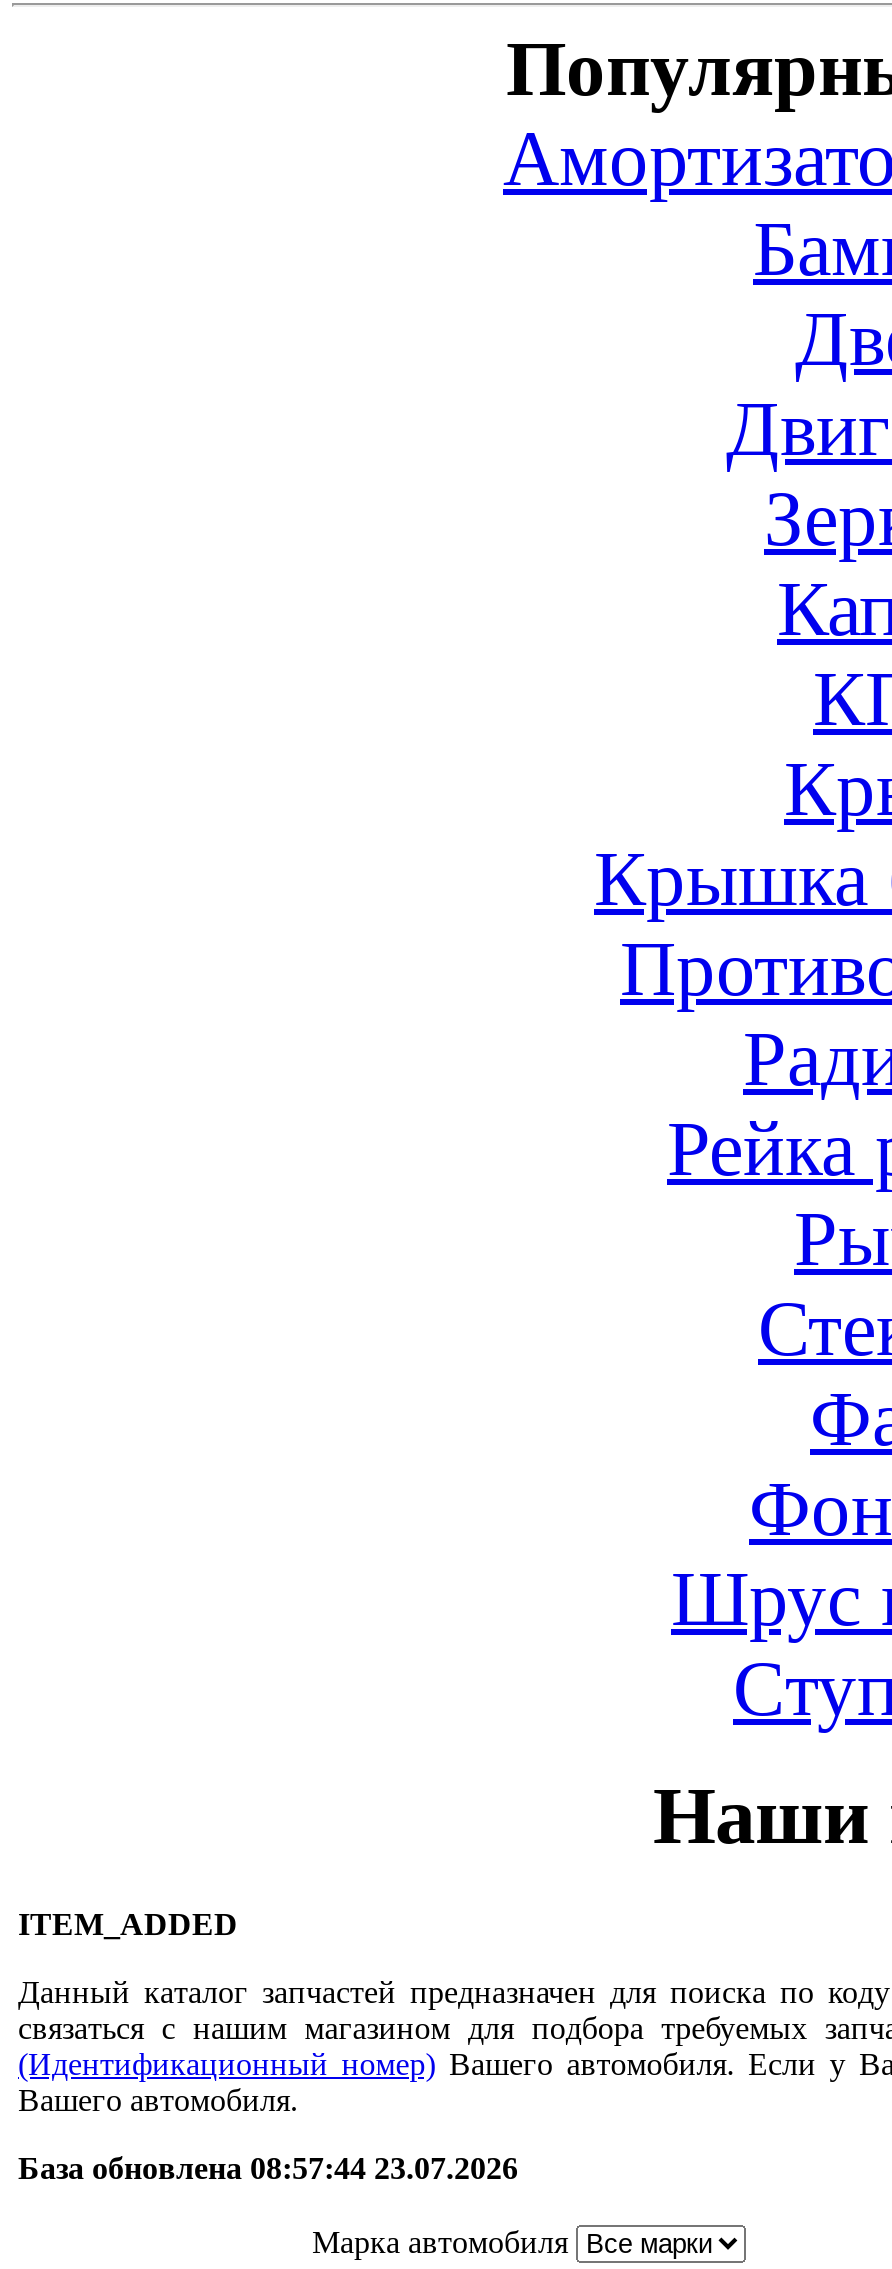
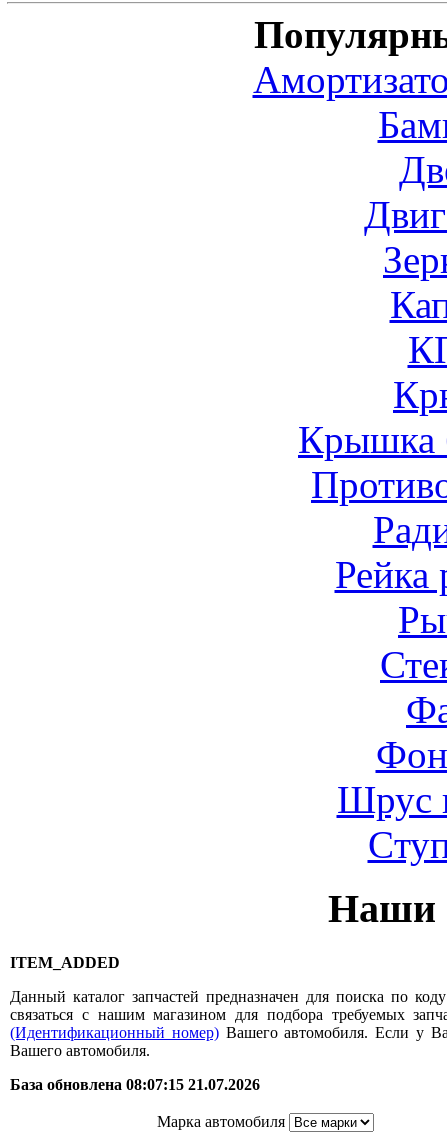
[18,2151,518,2185] База обновлена 08:57:44 23.07.2026 -> [10,1076,260,1093] База обновлена 08:07:15 21.07.2026

